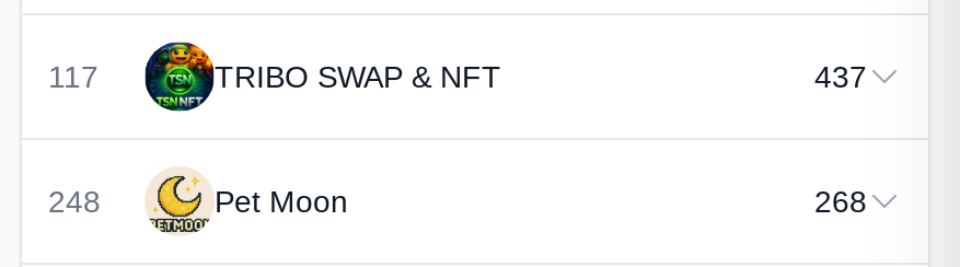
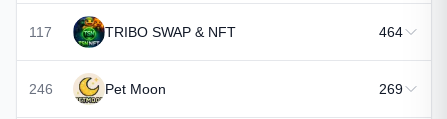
[814,59,867,94] 437 -> [379,24,403,40] 464
[48,184,101,219] 248 -> [29,81,53,97] 246
[814,184,867,219] 268 -> [379,81,403,97] 269

